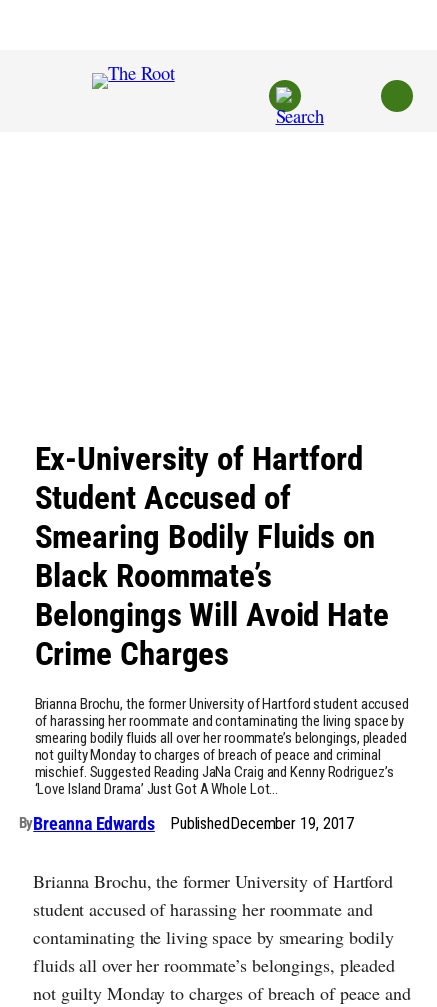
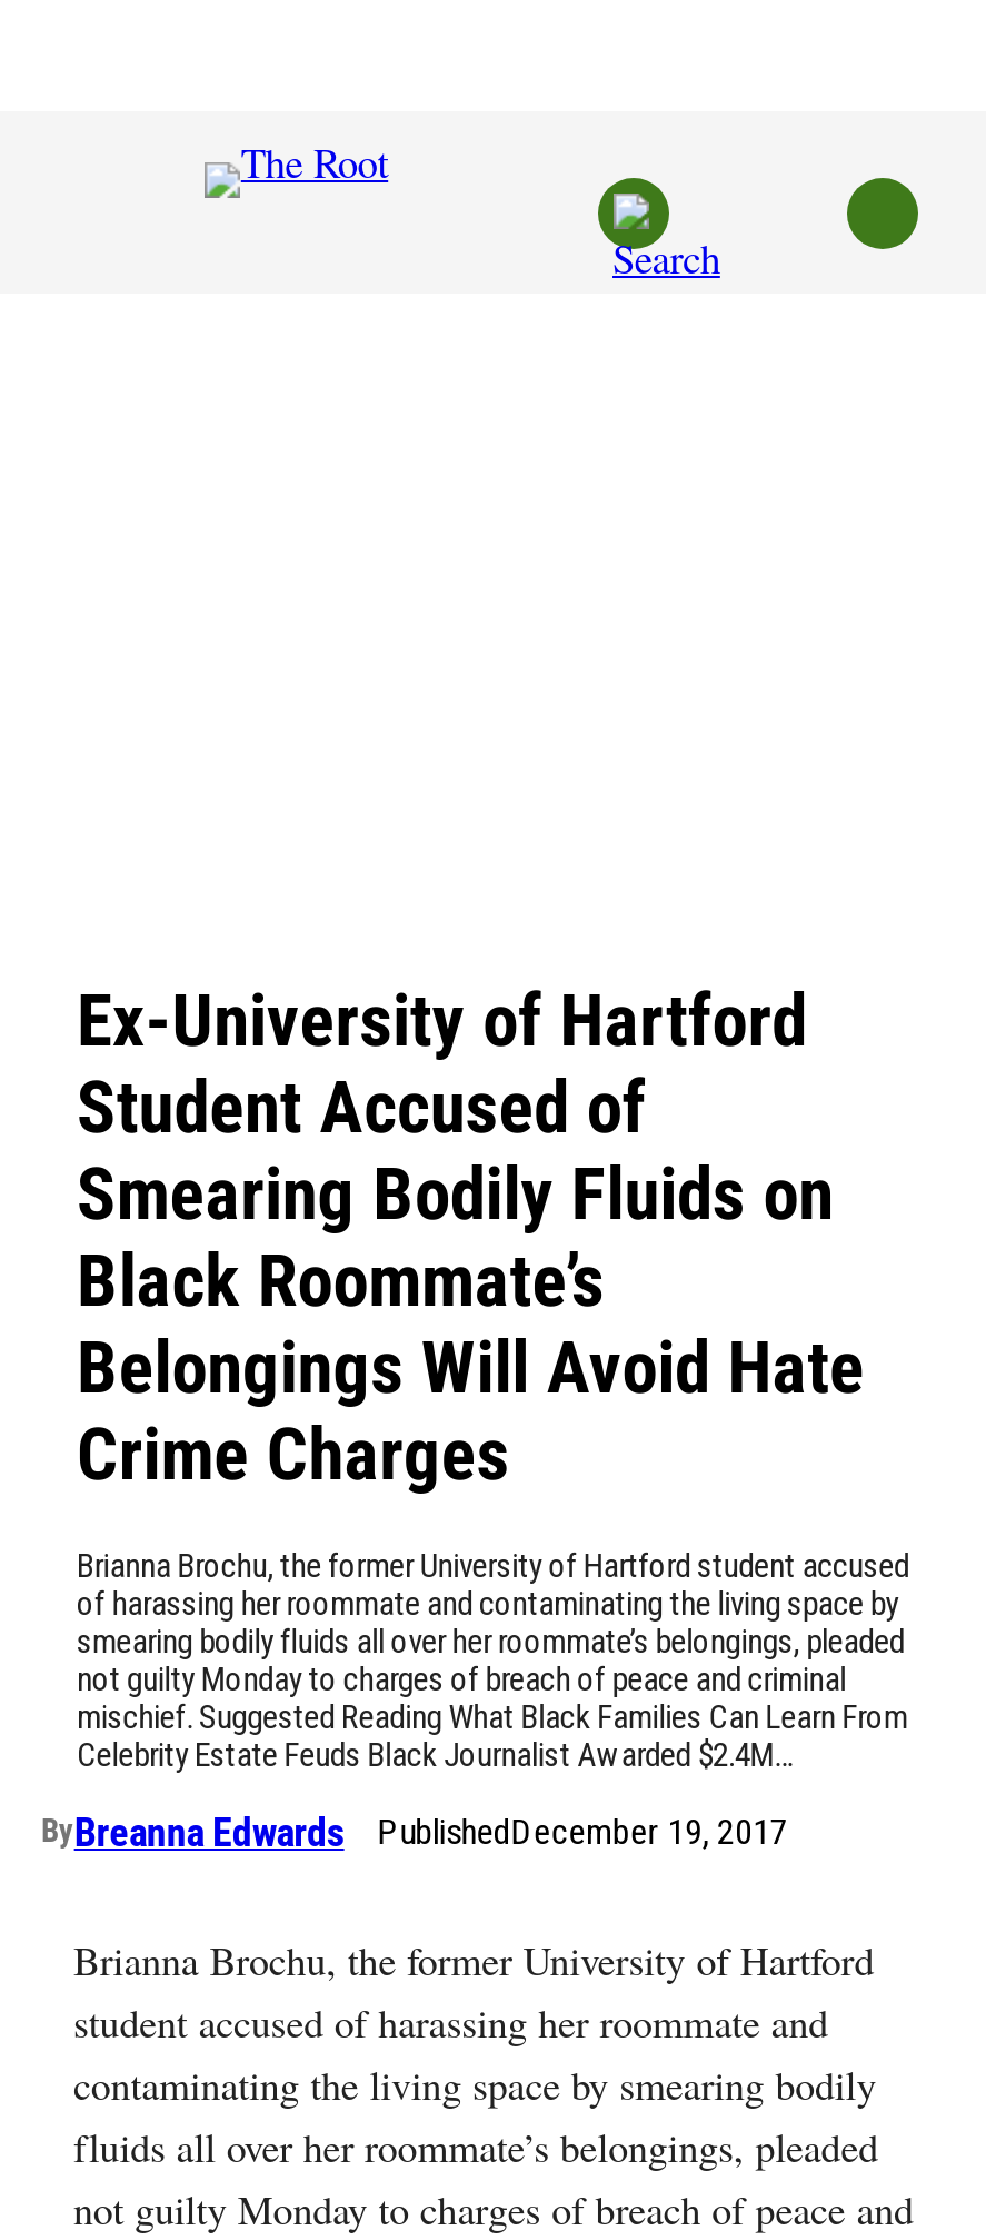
[34,763,393,798] mischief. Suggested Reading JaNa Craig and Kenny Rodriguez’s | ‘Love Island Drama’ Just Got A Whole Lot… -> [77,1697,908,1775] mischief. Suggested Reading What Black Families Can Learn From | Celebrity Estate Feuds Black Journalist Awarded $2.4M…

